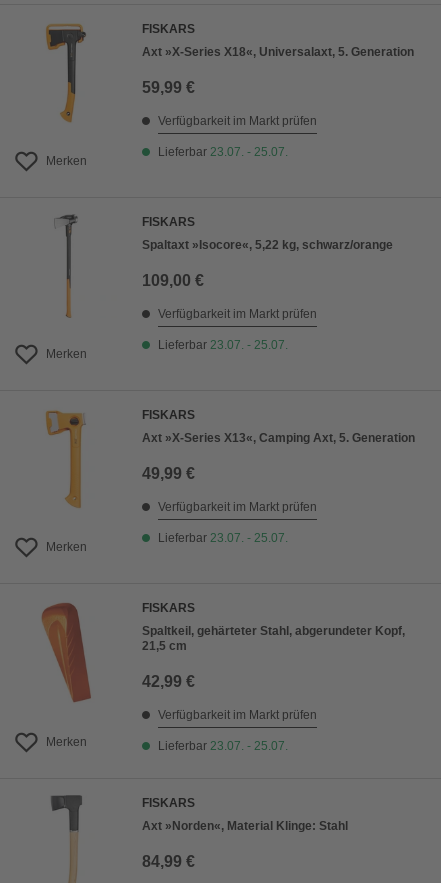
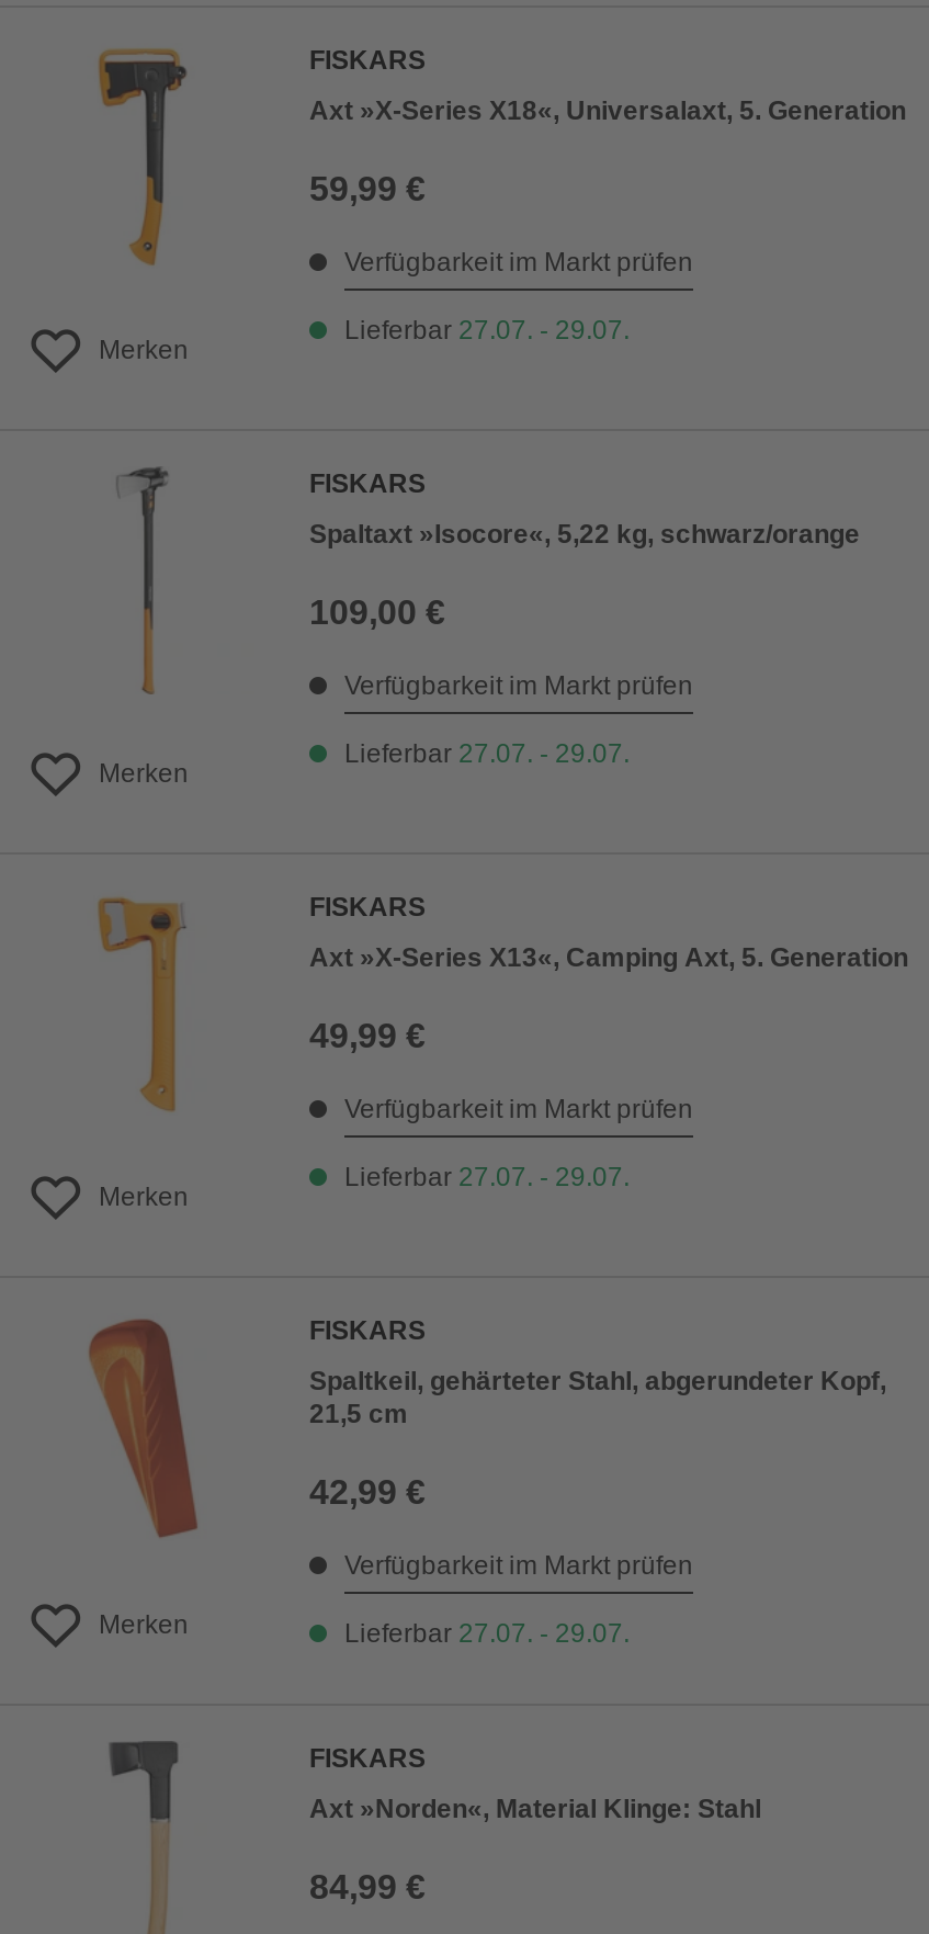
[158,145,288,159] Lieferbar 23.07. - 25.07. -> [344,315,630,346] Lieferbar 27.07. - 29.07.
[158,338,288,352] Lieferbar 23.07. - 25.07. -> [344,738,630,769] Lieferbar 27.07. - 29.07.
[158,531,288,545] Lieferbar 23.07. - 25.07. -> [344,1162,630,1192] Lieferbar 27.07. - 29.07.
[158,739,288,753] Lieferbar 23.07. - 25.07. -> [344,1618,630,1649] Lieferbar 27.07. - 29.07.

